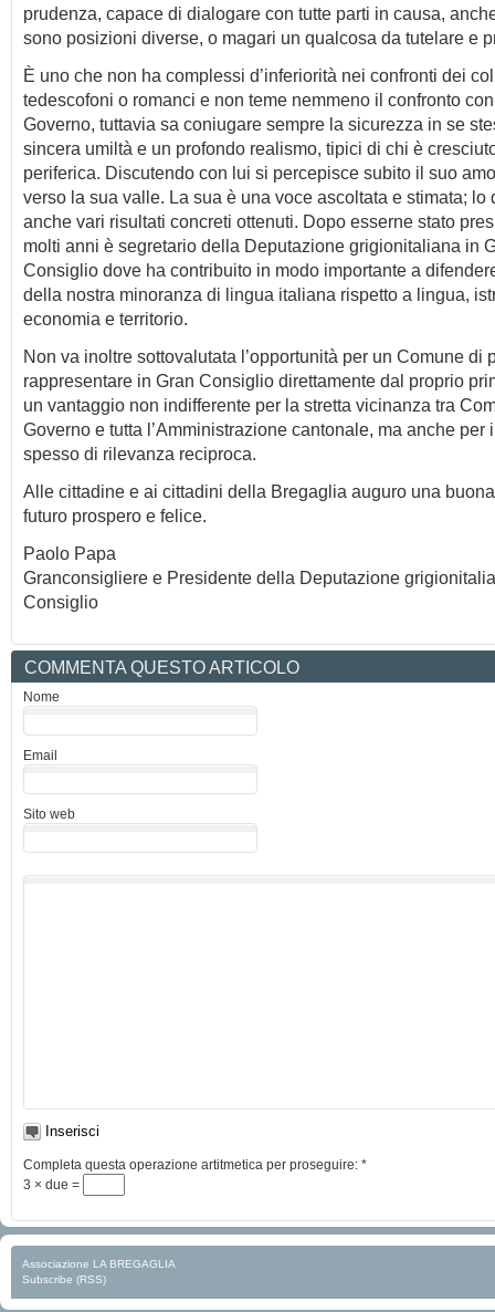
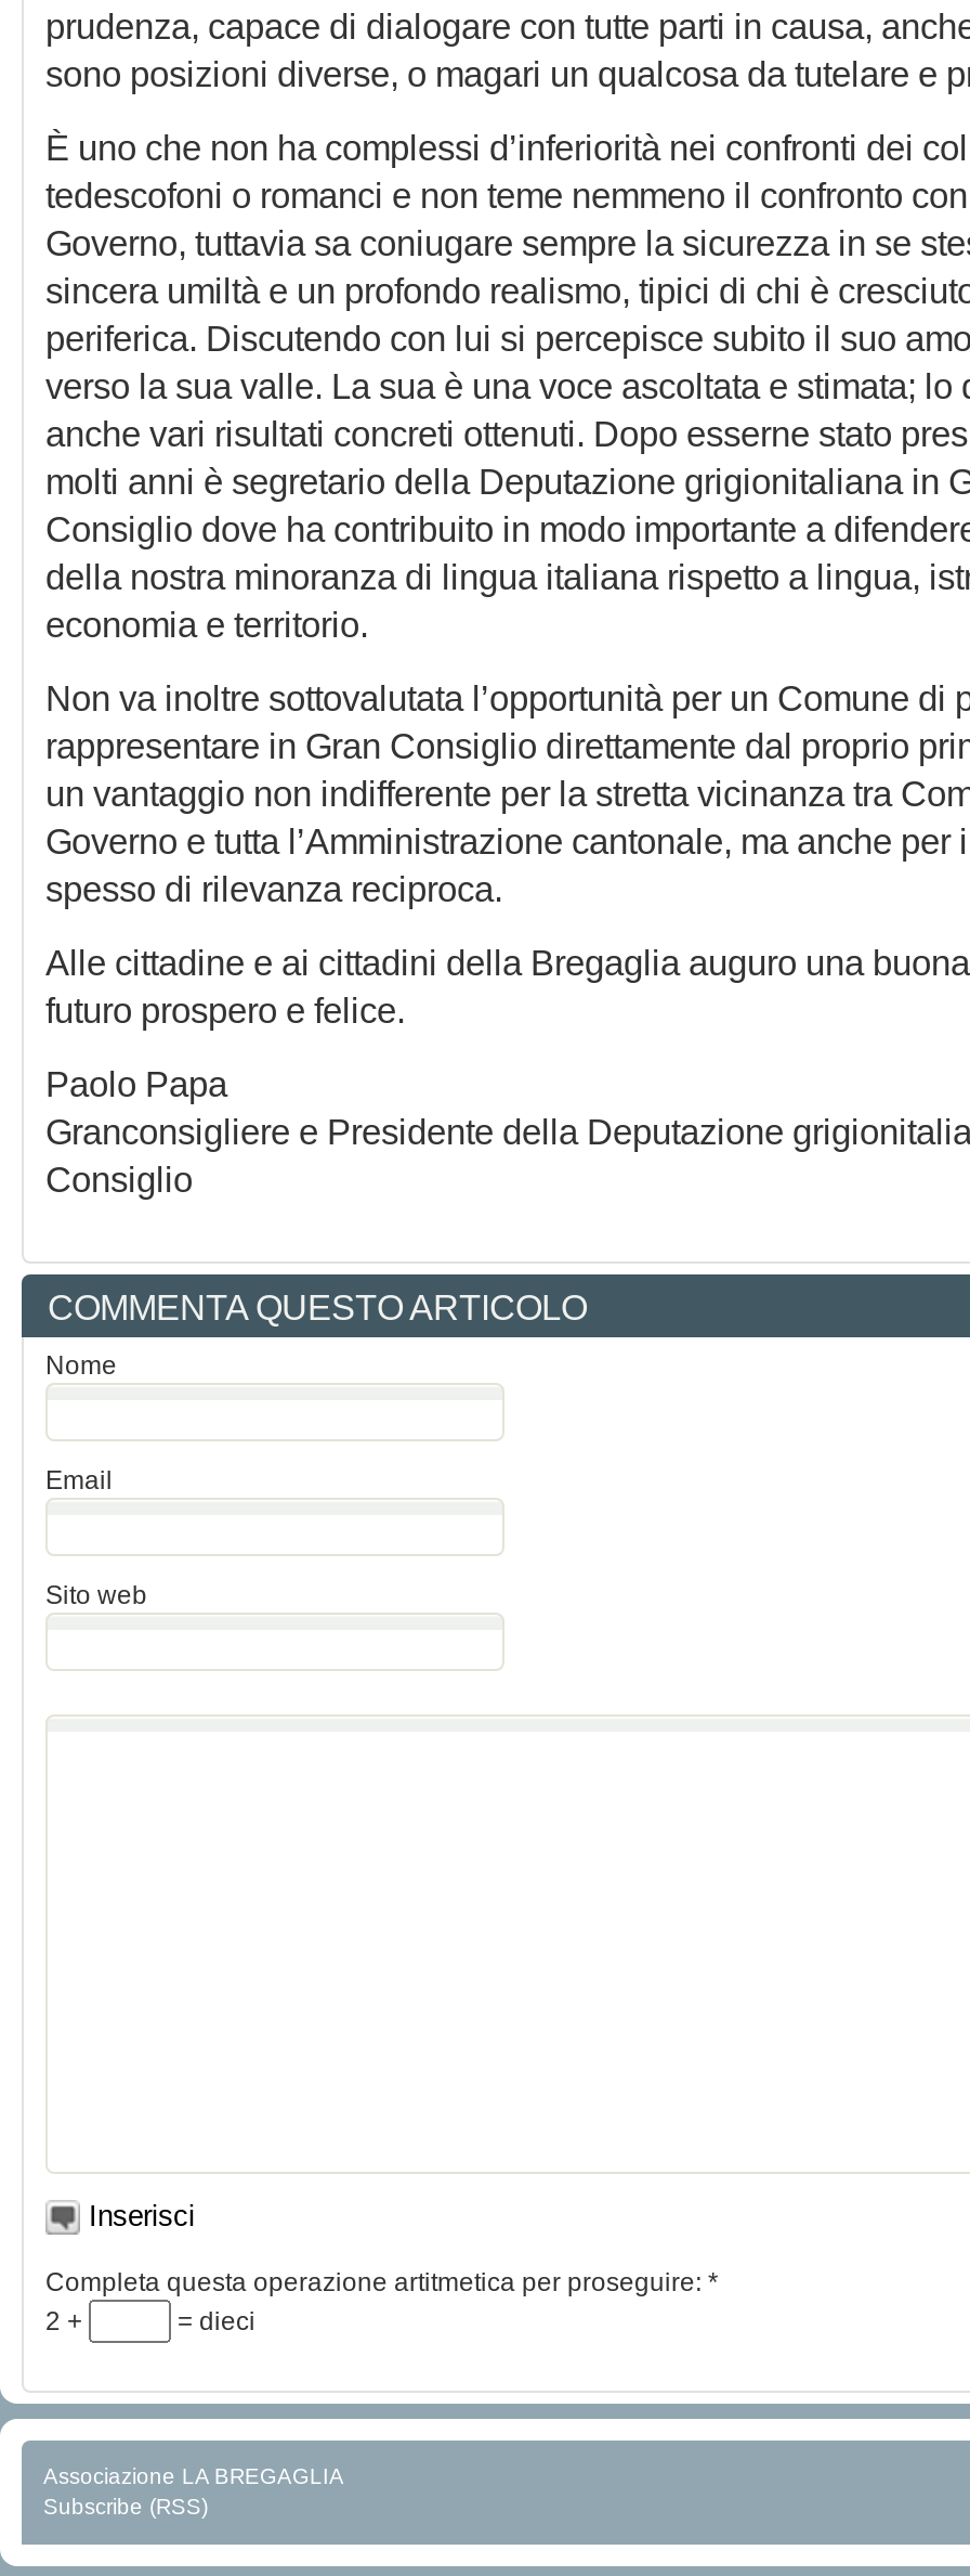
[23,1177,83,1192] 3 × due = -> [45,2305,255,2336] 2 + | = dieci

